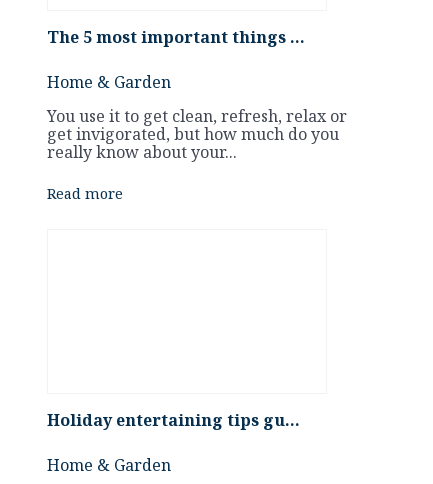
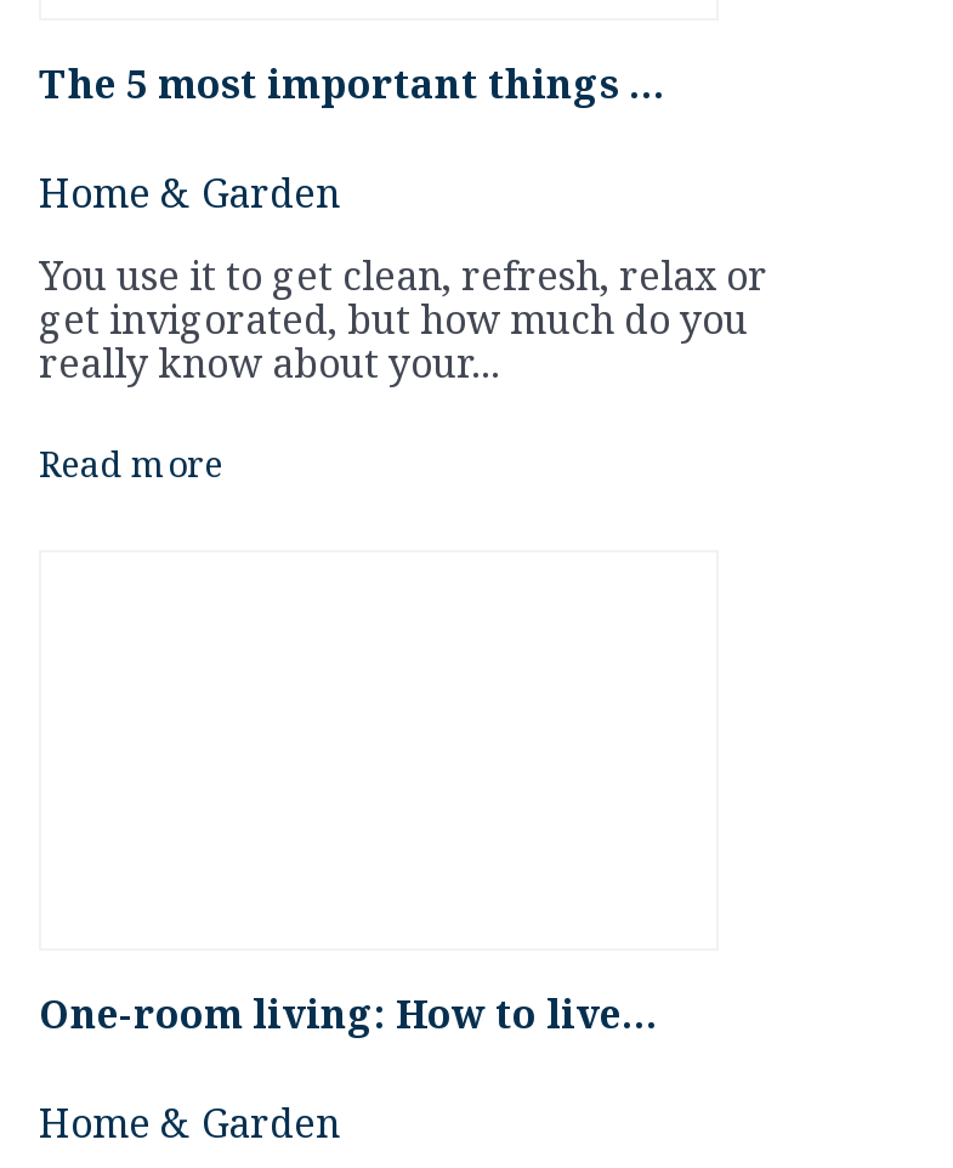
[47,409,300,431] Holiday entertaining tips gu… -> [39,988,658,1041] One-room living: How to live…

